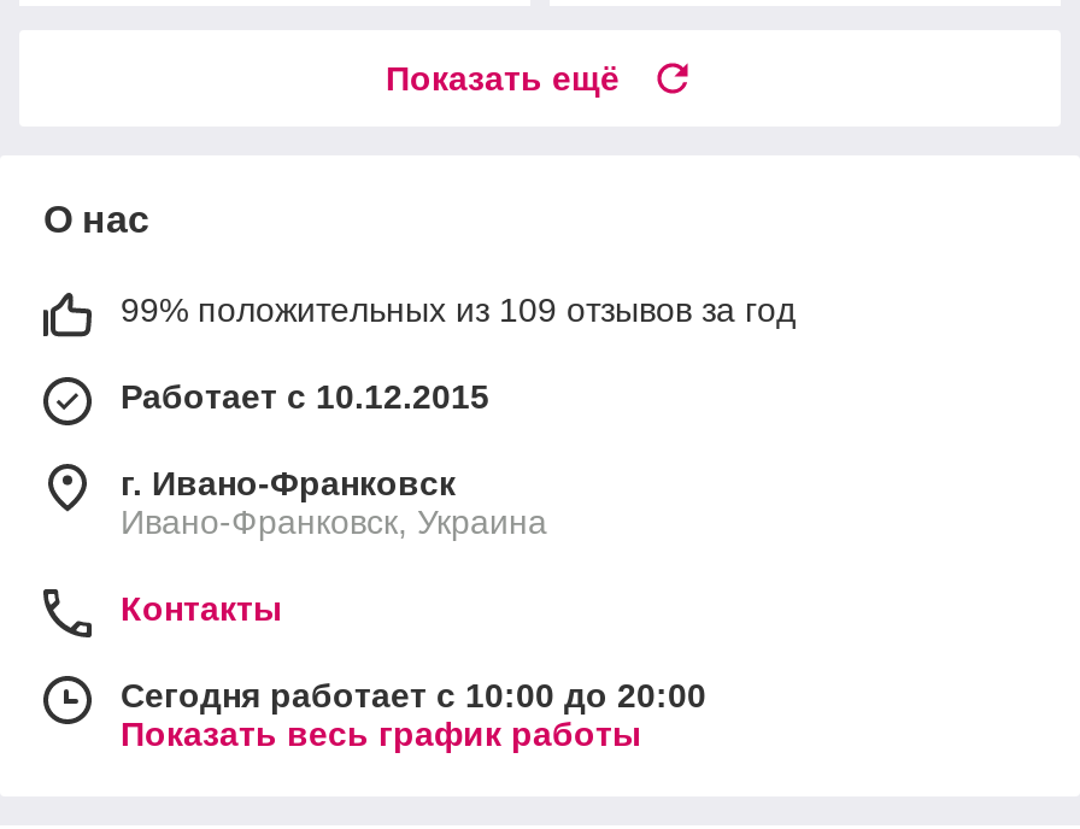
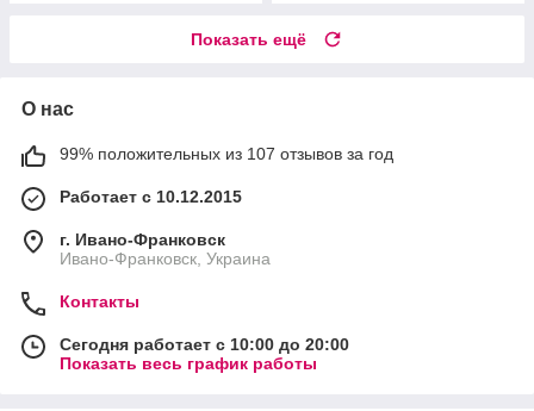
[121,291,796,330] 99% положительных из 109 отзывов за год -> [60,145,393,164] 99% положительных из 107 отзывов за год

